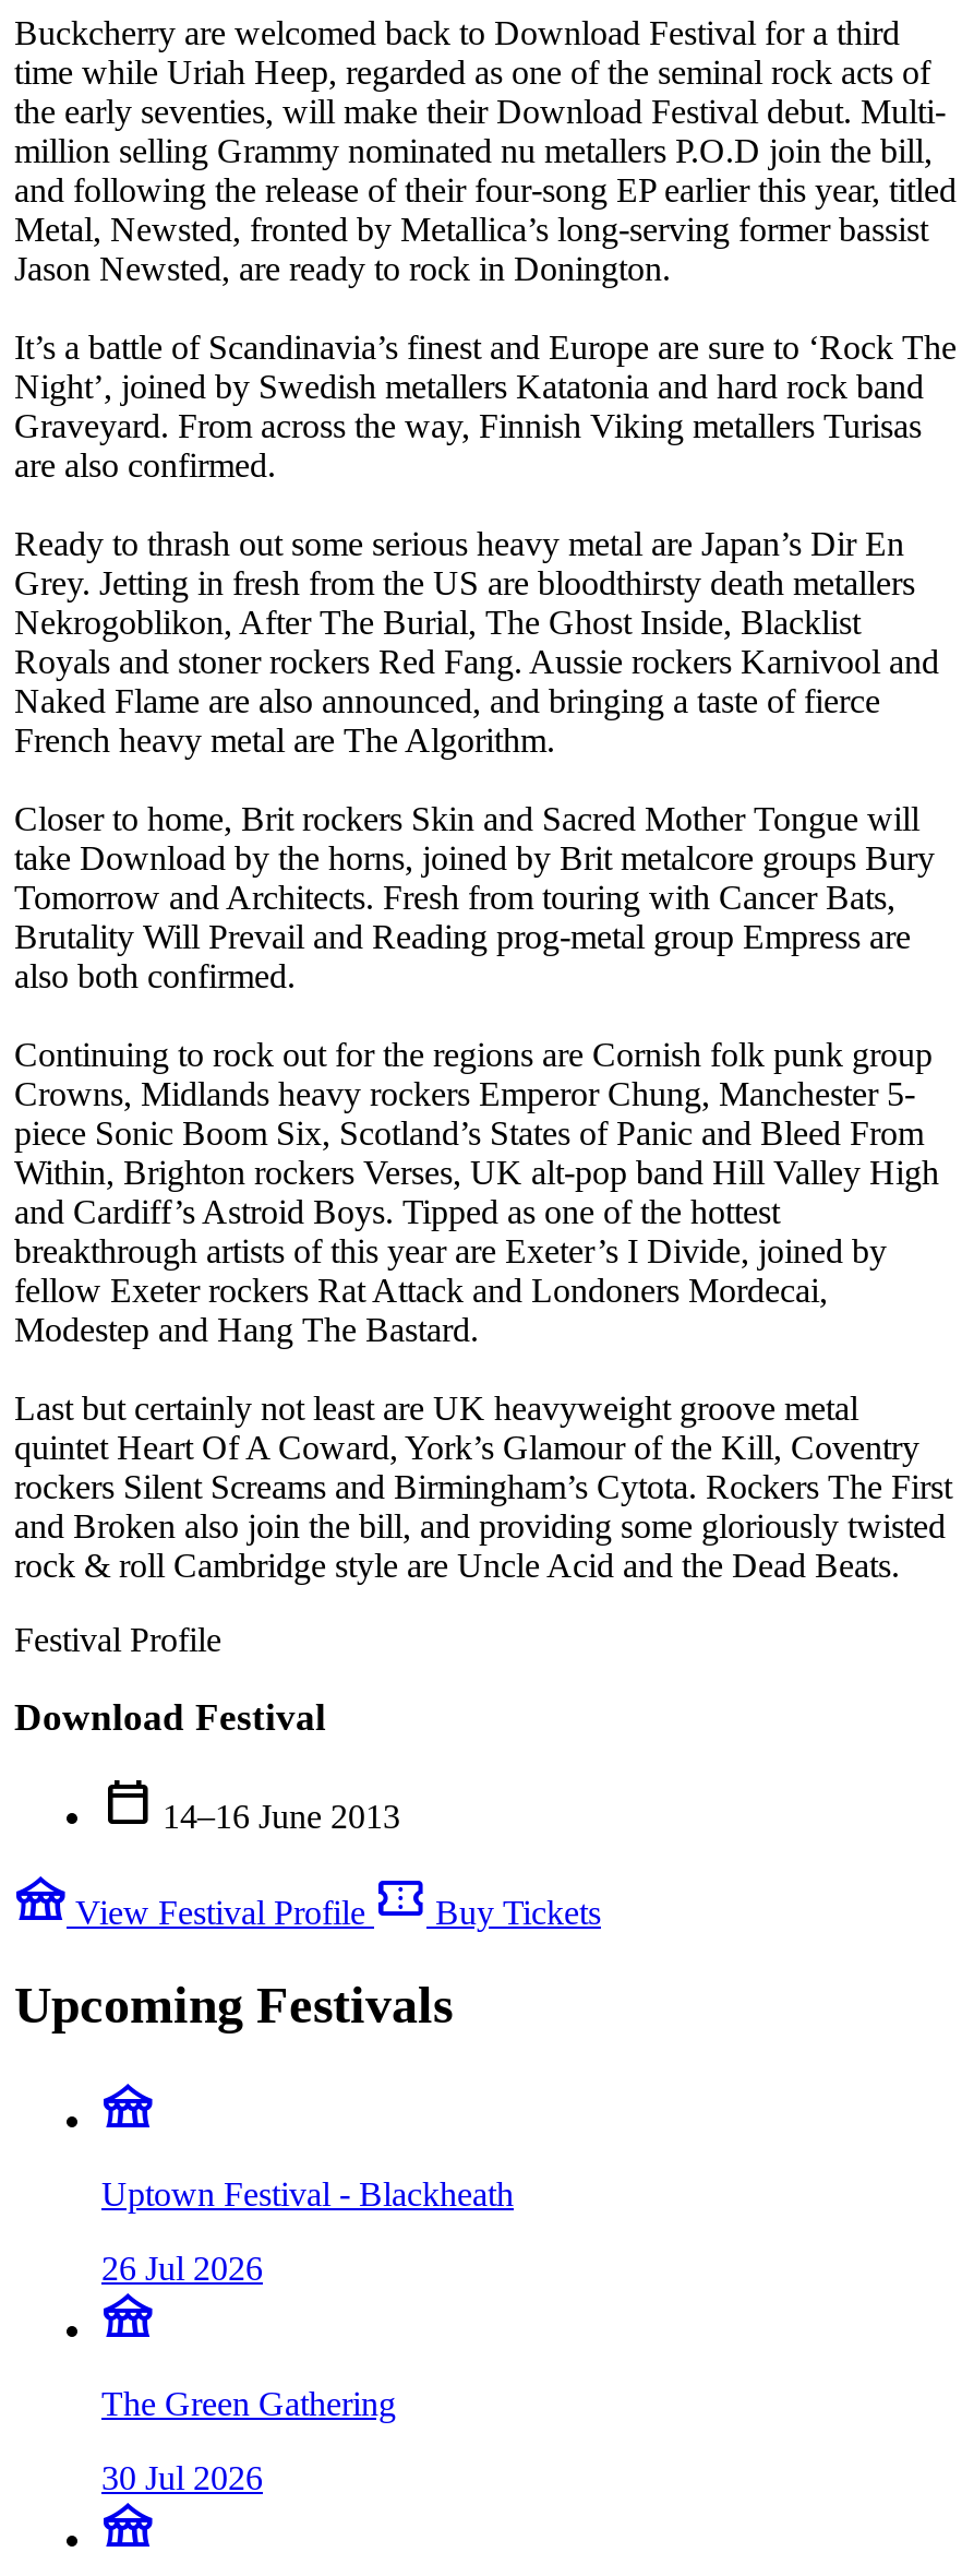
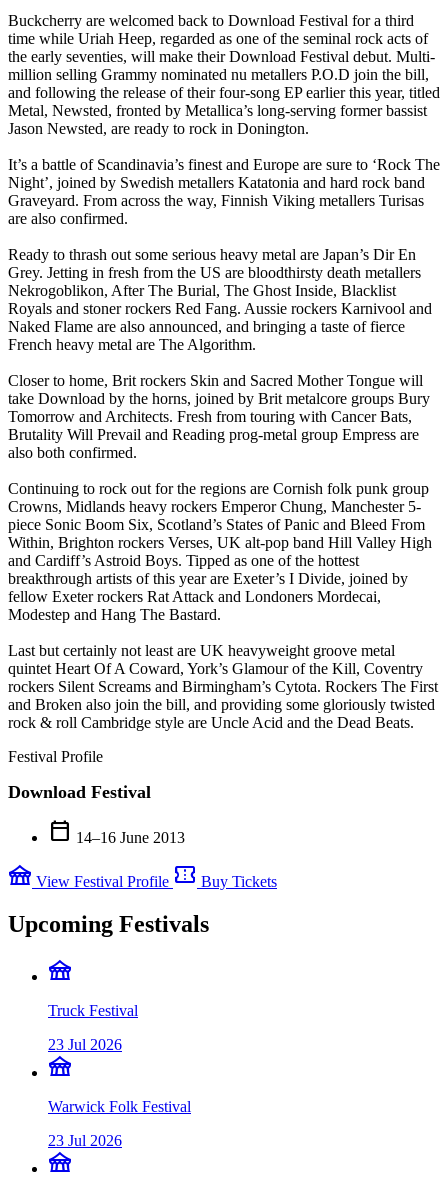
[101,2176,514,2213] Uptown Festival - Blackheath -> [48,1002,138,1019] Truck Festival
[101,2250,263,2287] 26 Jul 2026 -> [48,1036,122,1053] 23 Jul 2026
[101,2385,396,2423] The Green Gathering -> [48,1098,191,1115] Warwick Folk Festival
[101,2460,263,2497] 30 Jul 2026 -> [48,1132,122,1149] 23 Jul 2026

